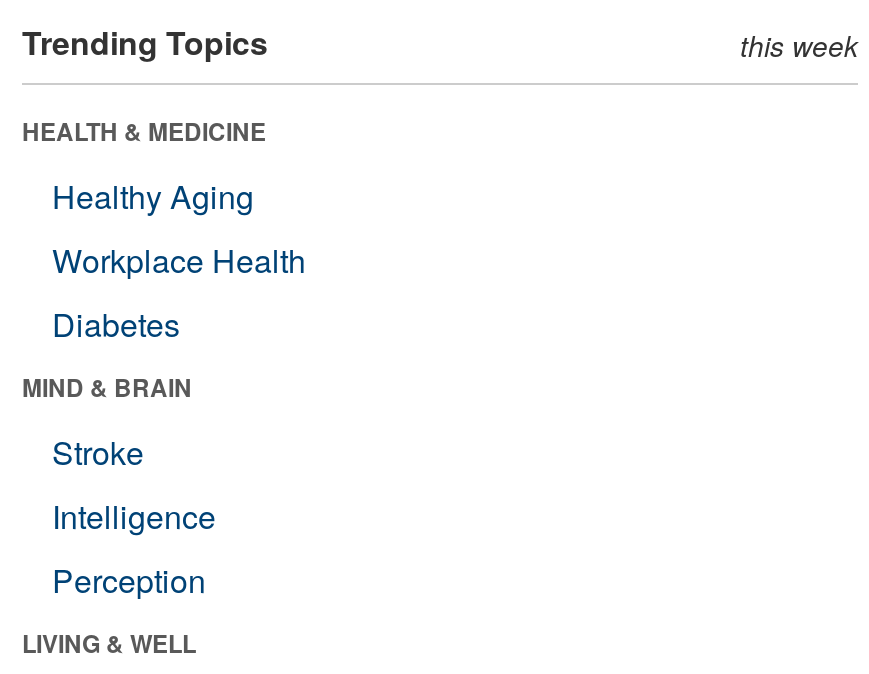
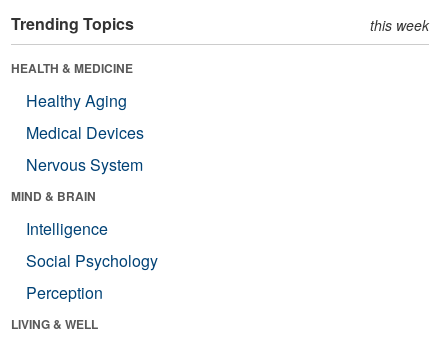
[52,237,306,347] Workplace Health | Diabetes -> [26,121,144,176] Medical Devices | Nervous System
[52,429,144,475] Stroke -> none
moved [52,493,216,539] -> [26,217,108,240]: Intelligence
none -> [26,249,158,272] Social Psychology

